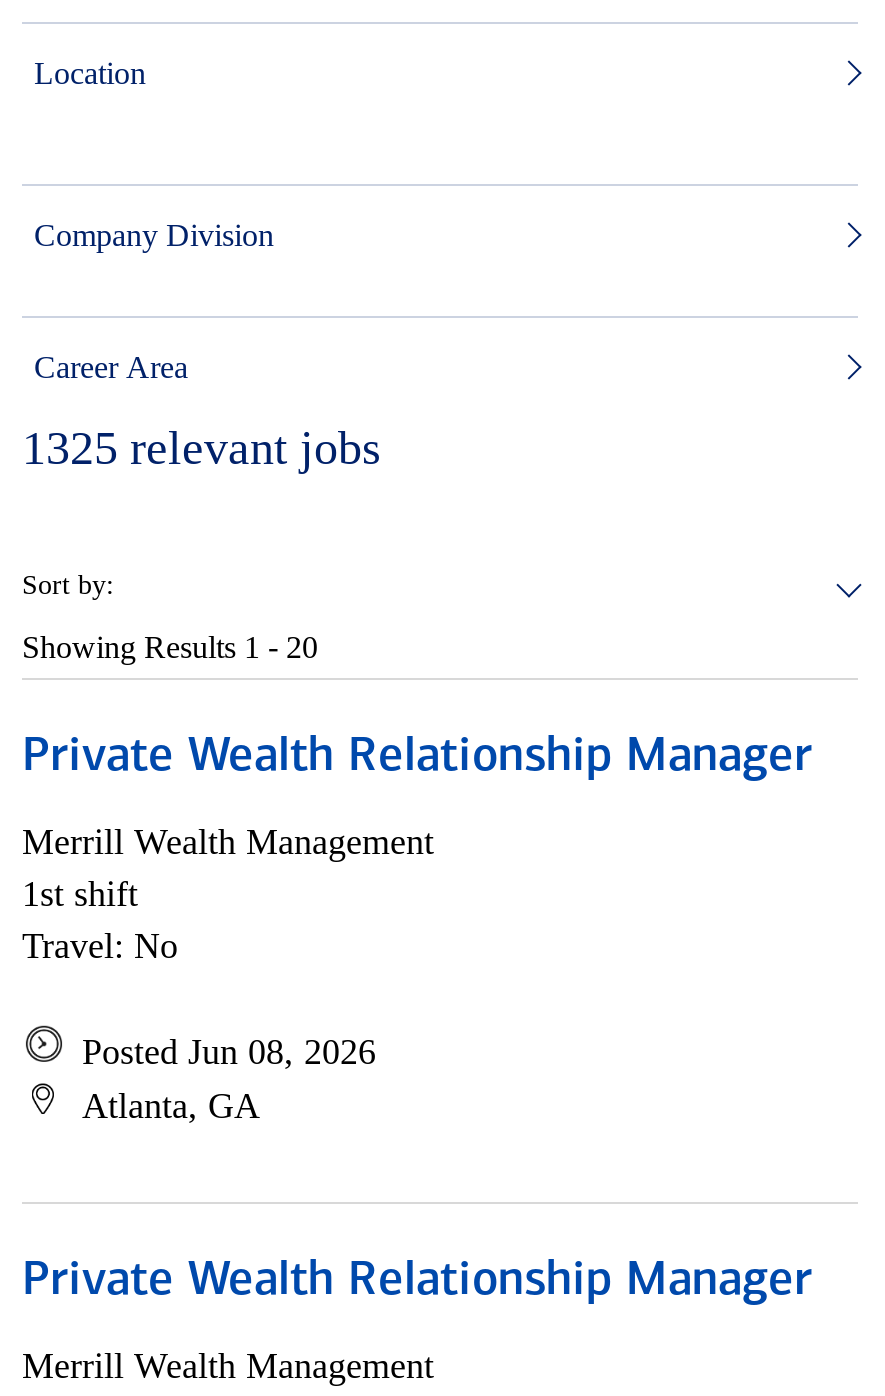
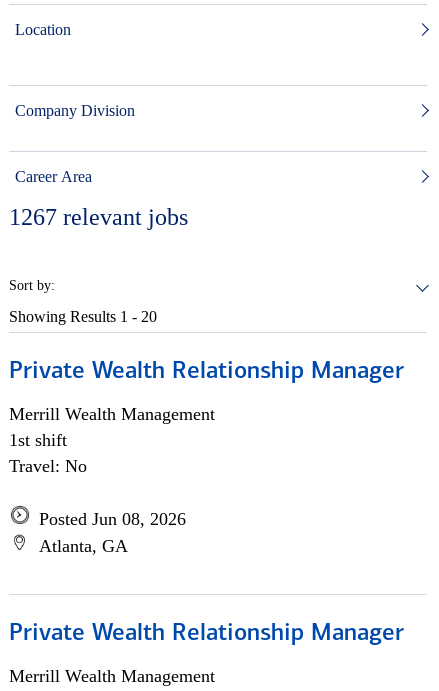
[22,422,380,474] 1325 relevant jobs -> [9,204,188,230] 1267 relevant jobs

